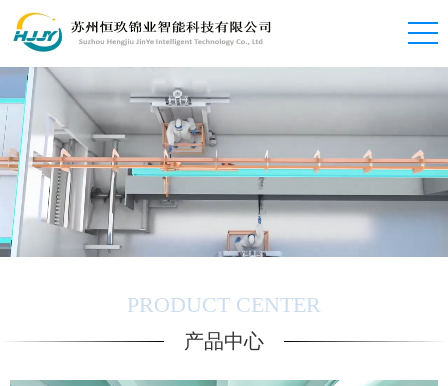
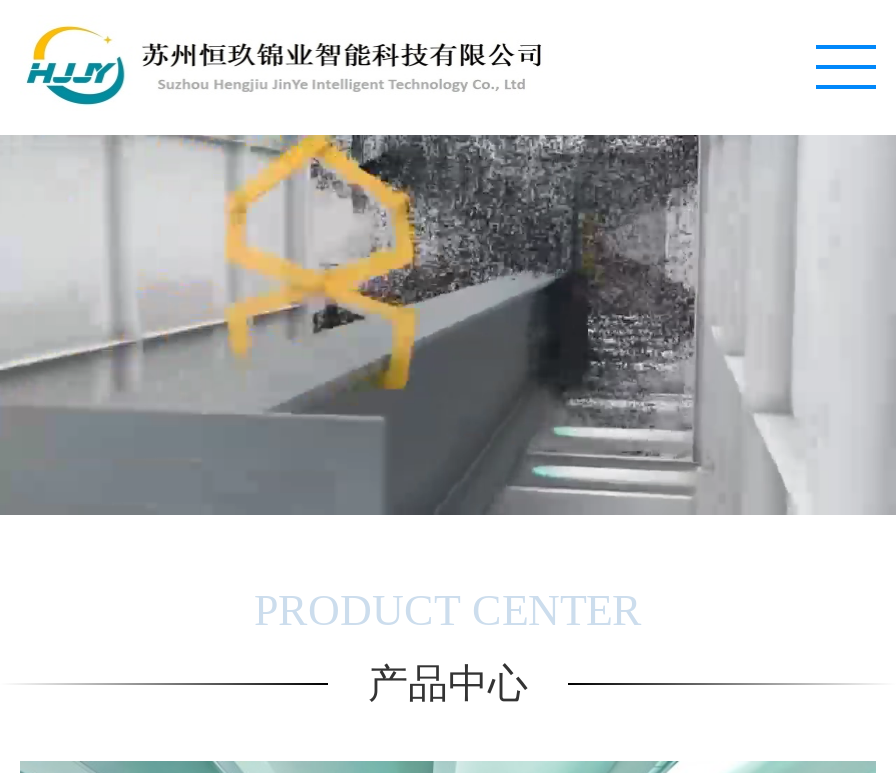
[3,67,445,258] [image] -> [6,133,890,517] [image]

